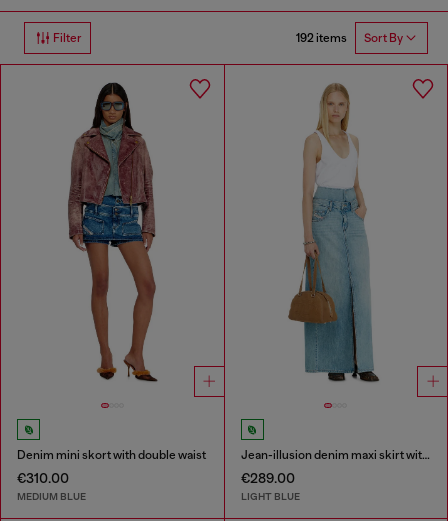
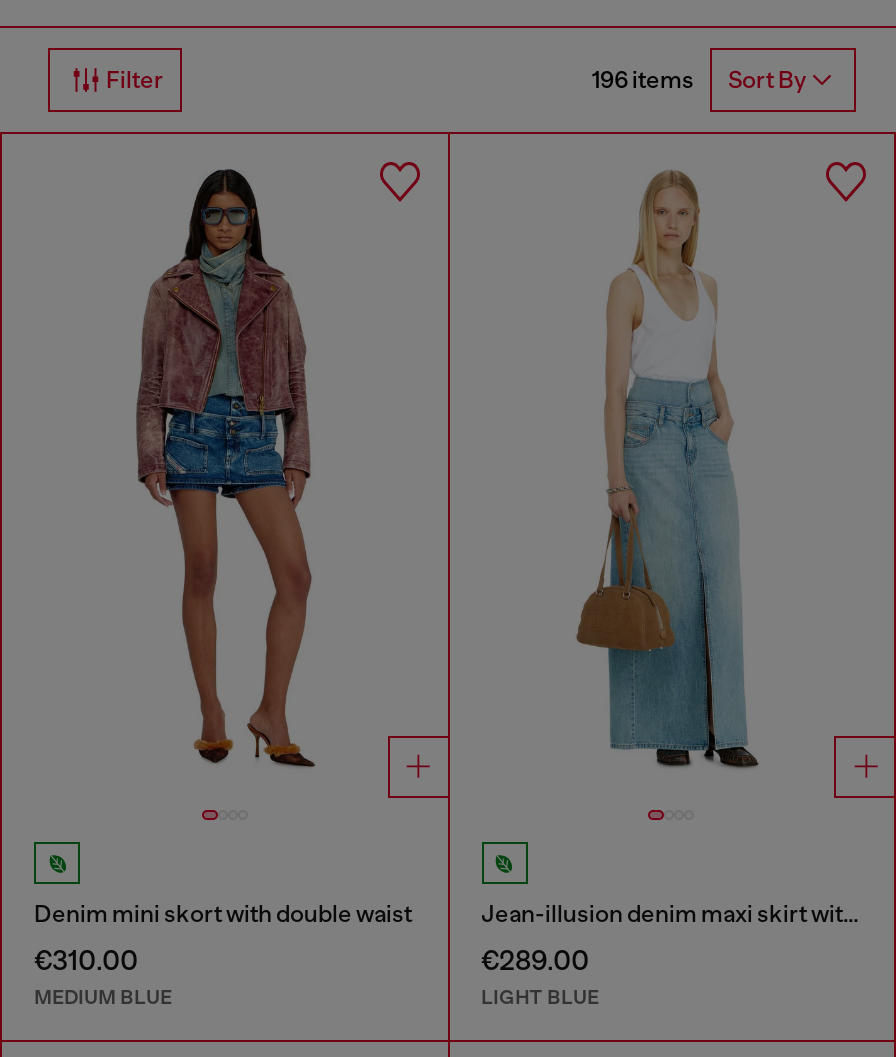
[296,31,403,45] 192 items Sort By -> [592,66,806,95] 196 items Sort By

